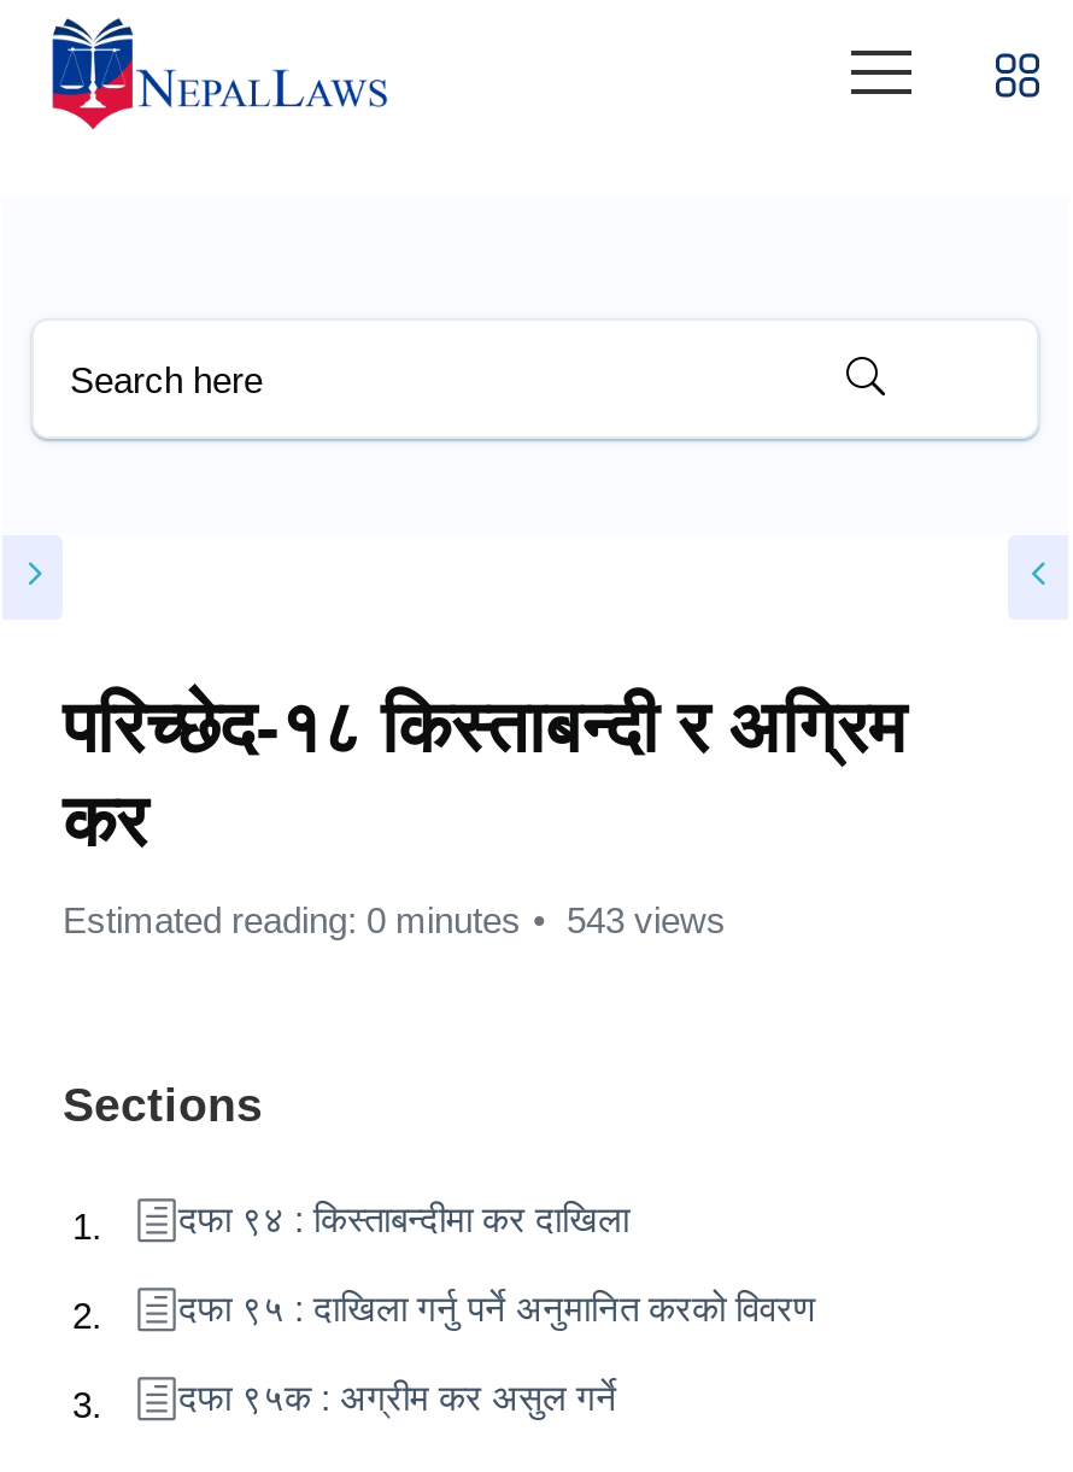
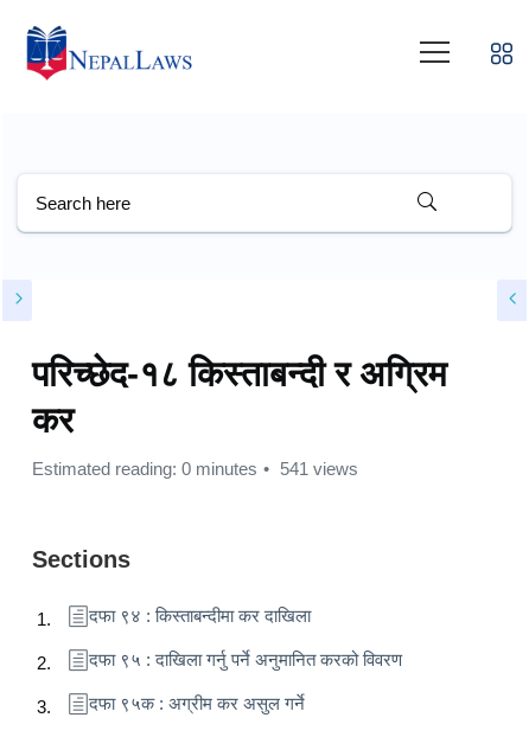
[63,899,726,940] Estimated reading: 0 minutes 543 views -> [32,459,358,479] Estimated reading: 0 minutes 541 views

